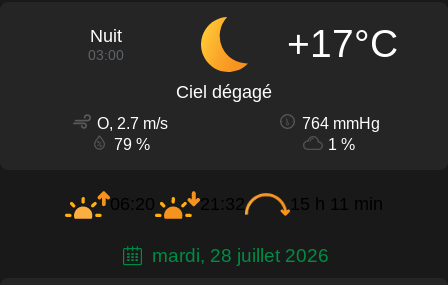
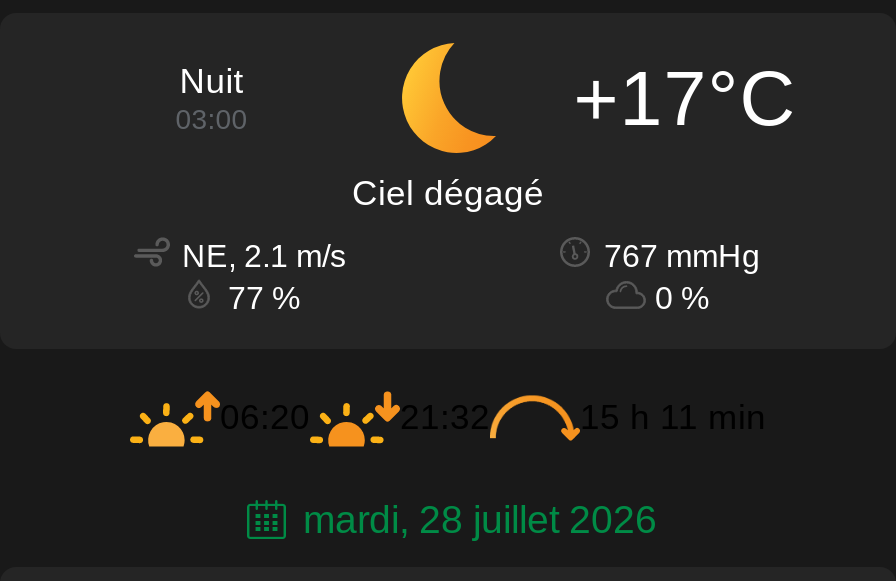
[96,115,167,132] O, 2.7 m/s -> [182,240,346,274] NE, 2.1 m/s
[302,115,380,132] 764 mmHg -> [604,240,760,274] 767 mmHg
[114,136,150,153] 79 % -> [228,282,300,316] 77 %
[327,136,354,153] 1 % -> [655,282,709,316] 0 %

